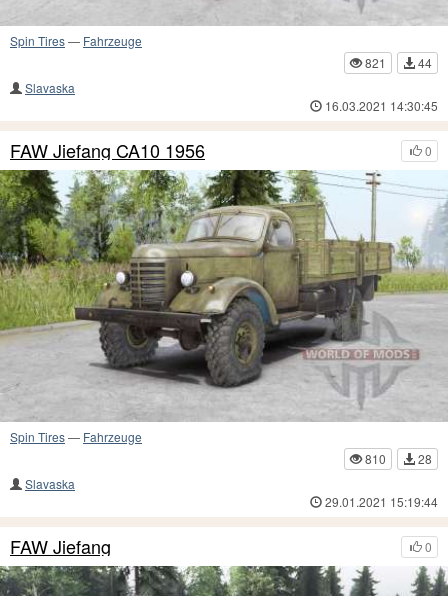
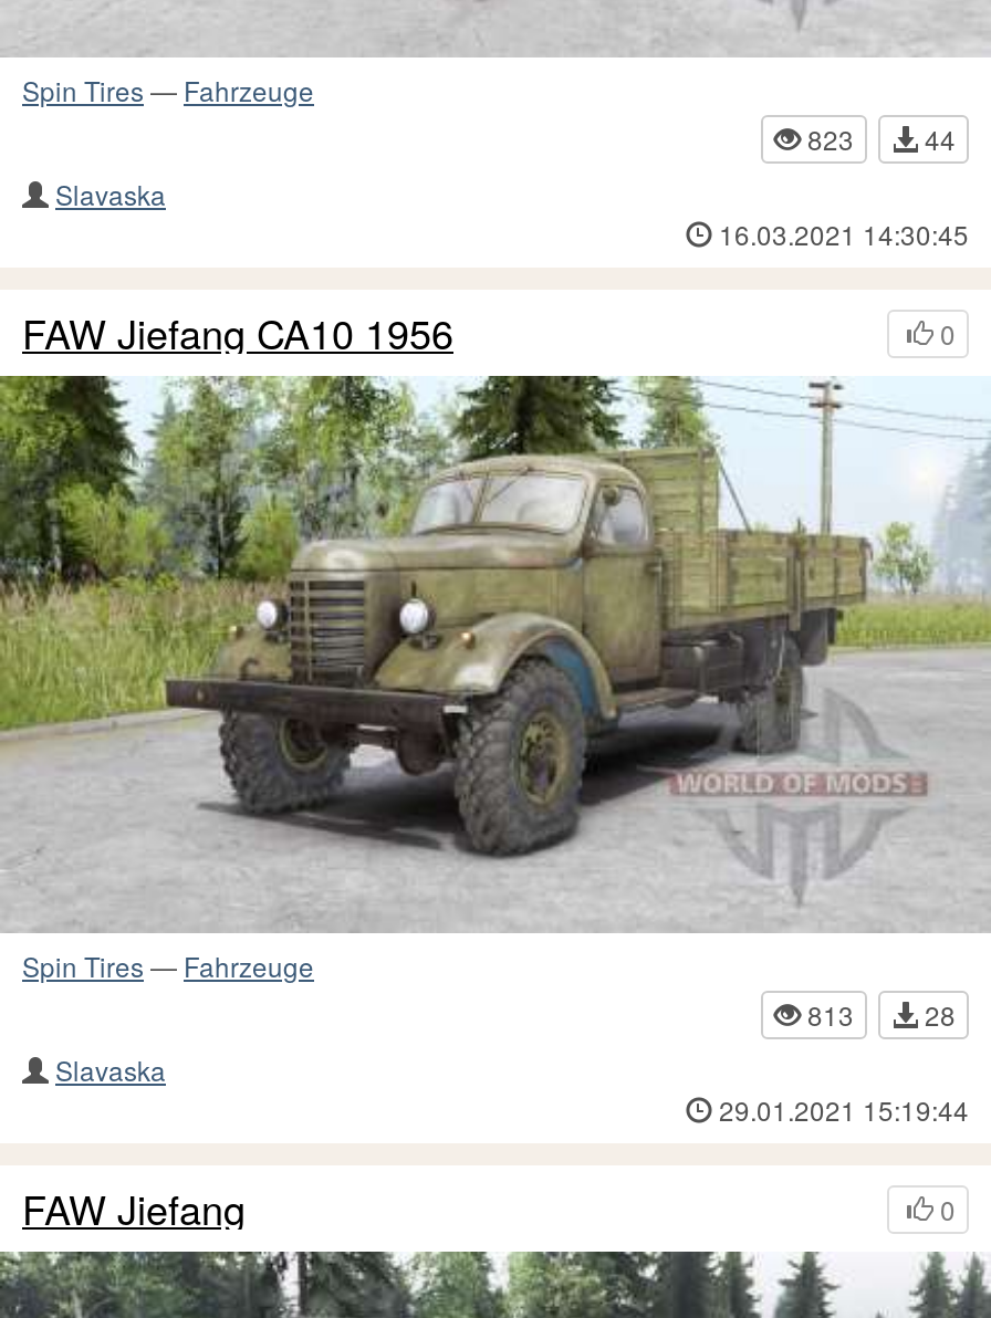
[365,54,432,71] 821 44 -> [807,120,956,157] 823 44
[365,450,432,467] 810 28 -> [807,995,956,1032] 813 28

